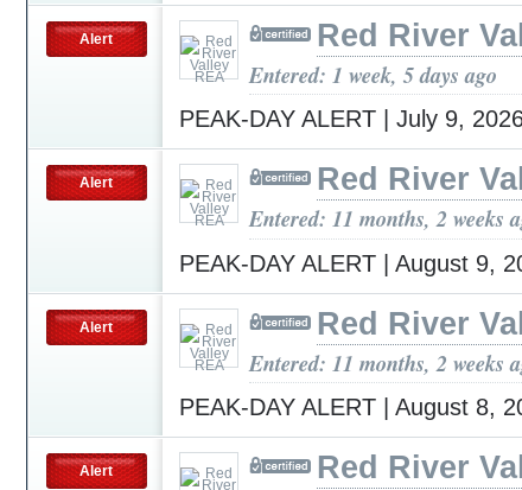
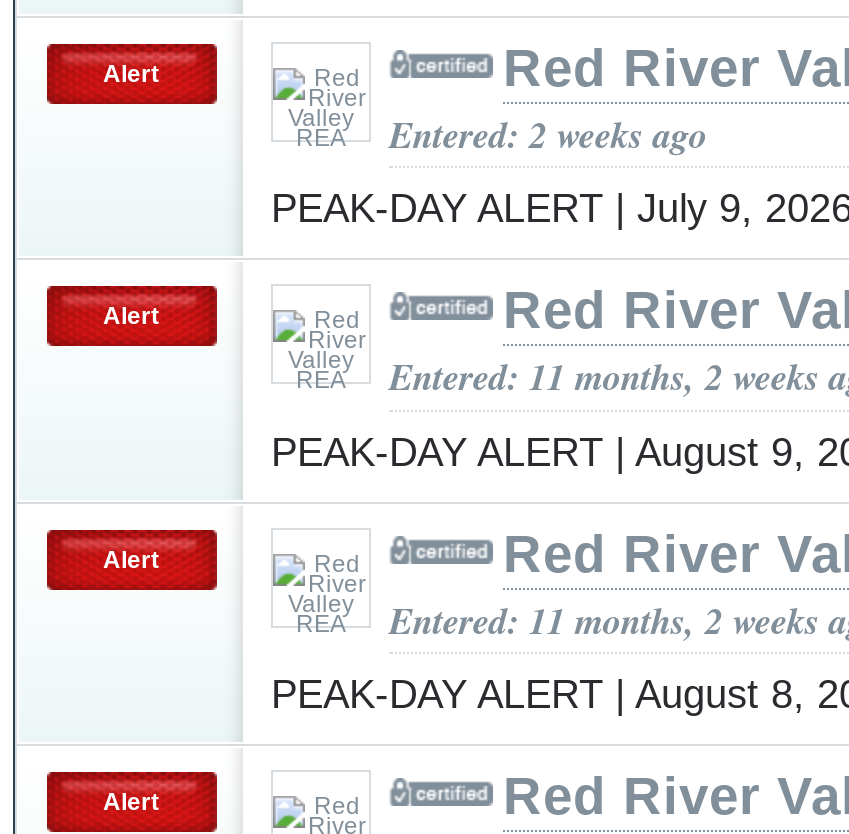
[249,59,497,90] Entered: 1 week, 5 days ago -> [389,107,707,159] Entered: 2 weeks ago

